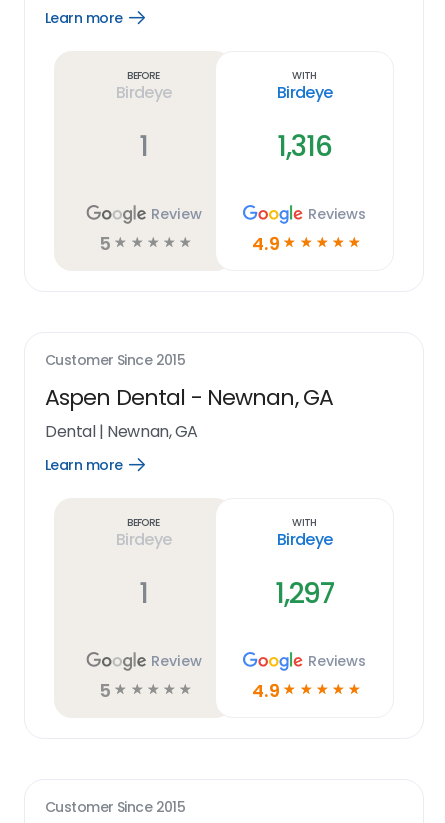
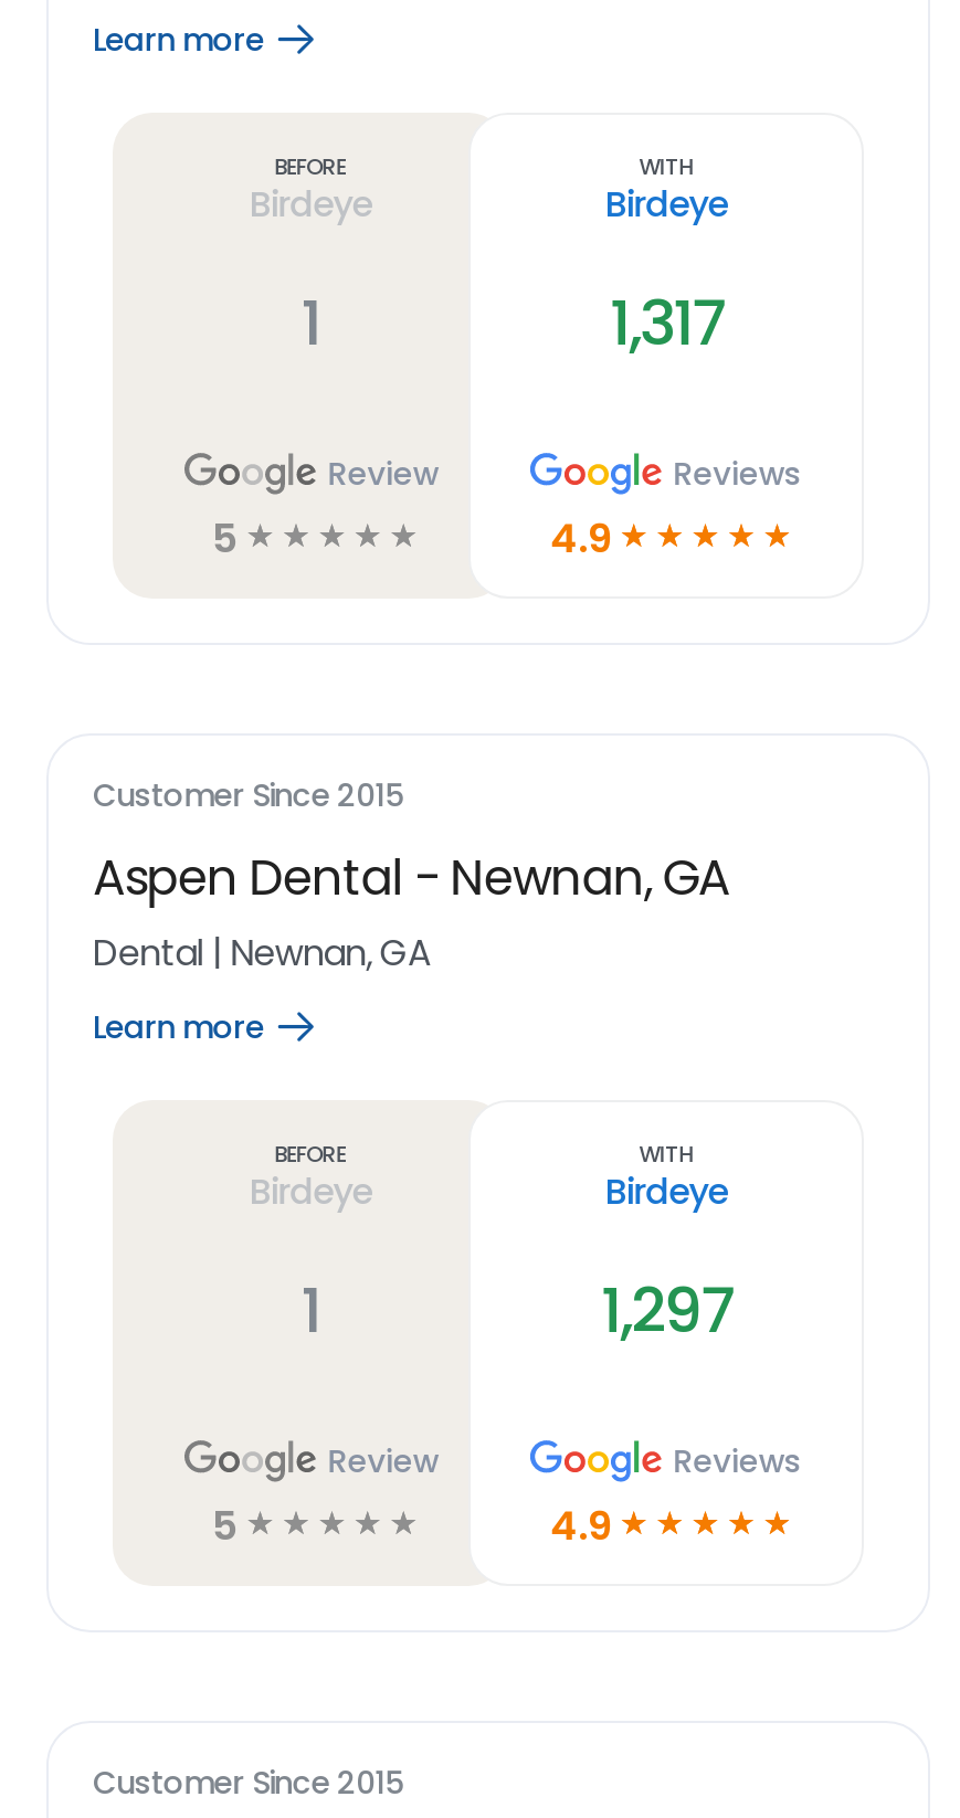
[277,126,332,165] 1,316 -> [609,279,723,366] 1,317

